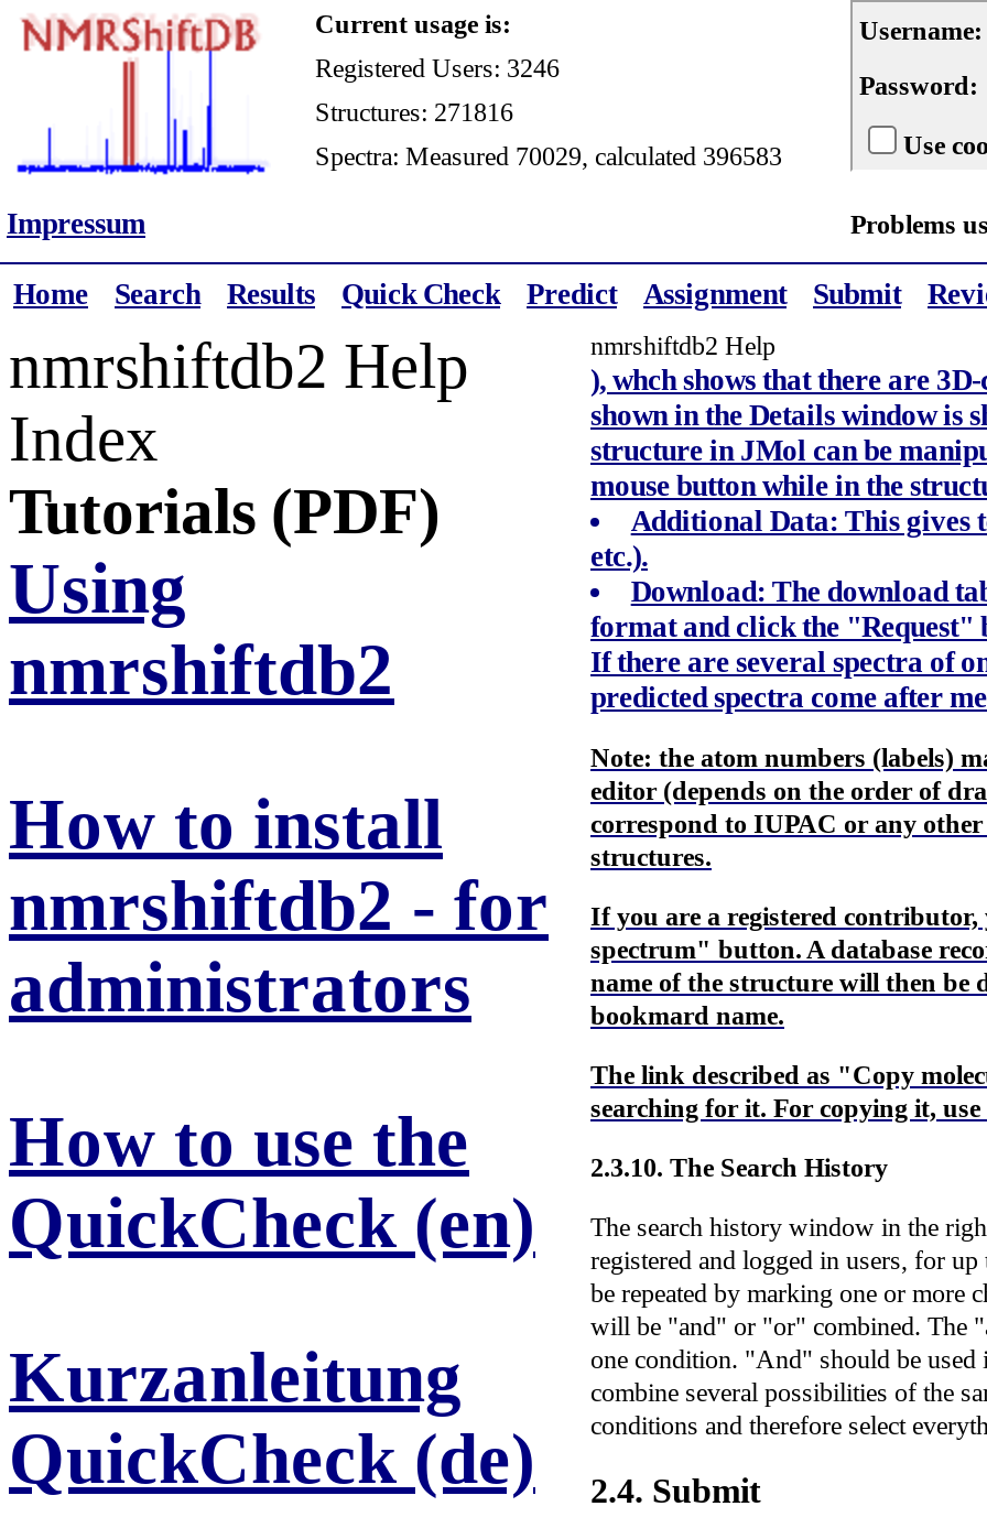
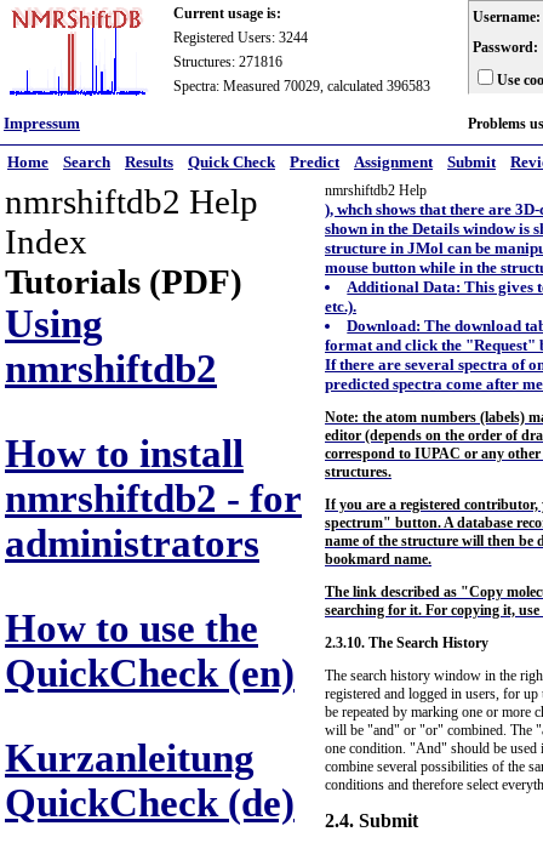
[315,53,560,84] Registered Users: 3246 -> [173,29,308,46] Registered Users: 3244

